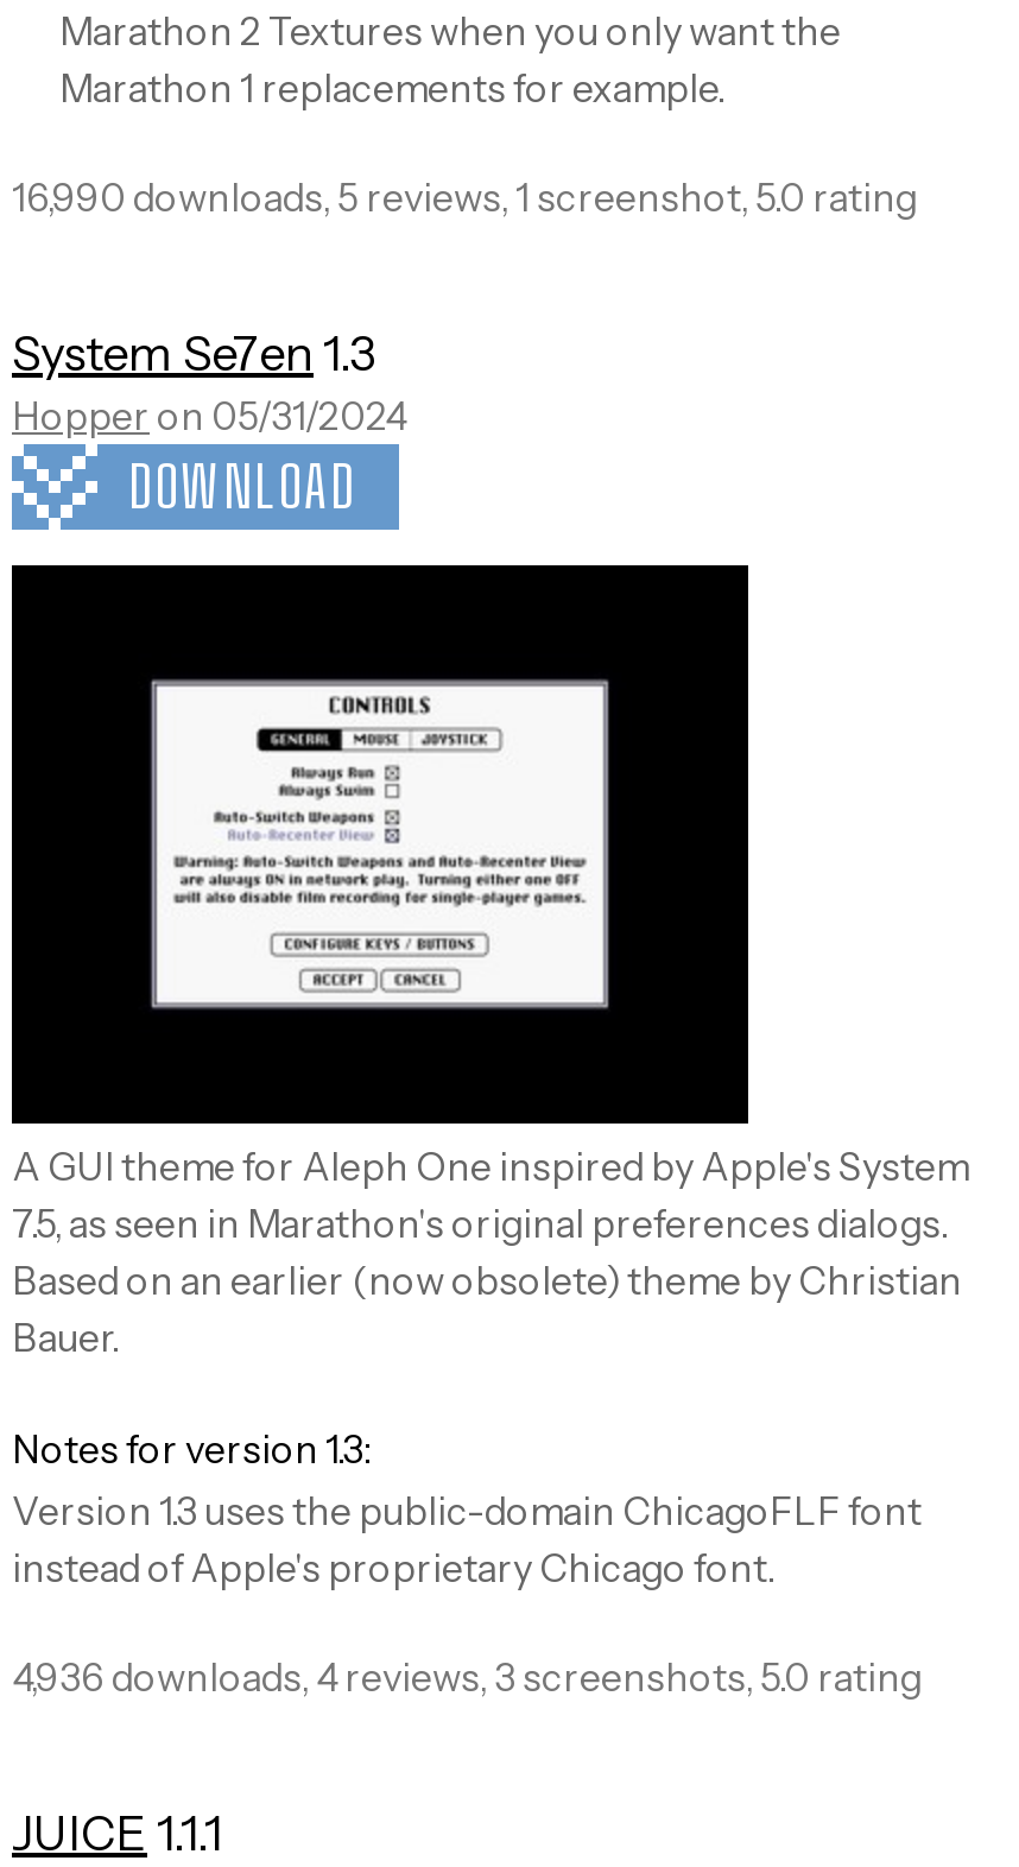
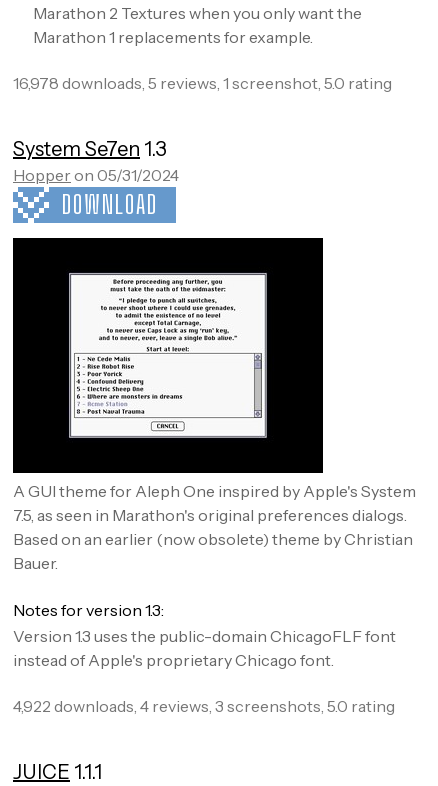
[12,174,917,221] 16,990 downloads, 5 reviews, 1 screenshot, 5.0 rating -> [13,73,392,93] 16,978 downloads, 5 reviews, 1 screenshot, 5.0 rating
[145,648,615,1040] [image] -> [68,272,268,439] [image]
[12,1653,922,1700] 4,936 downloads, 4 reviews, 3 screenshots, 5.0 rating -> [13,696,395,716] 4,922 downloads, 4 reviews, 3 screenshots, 5.0 rating

